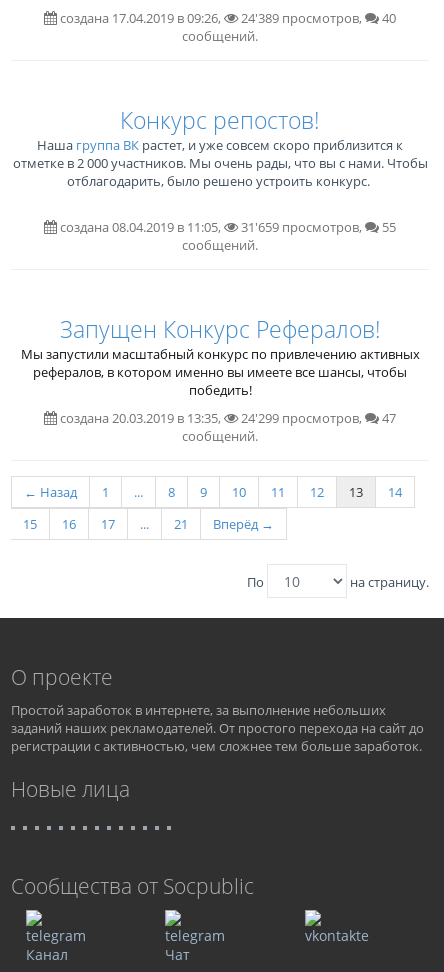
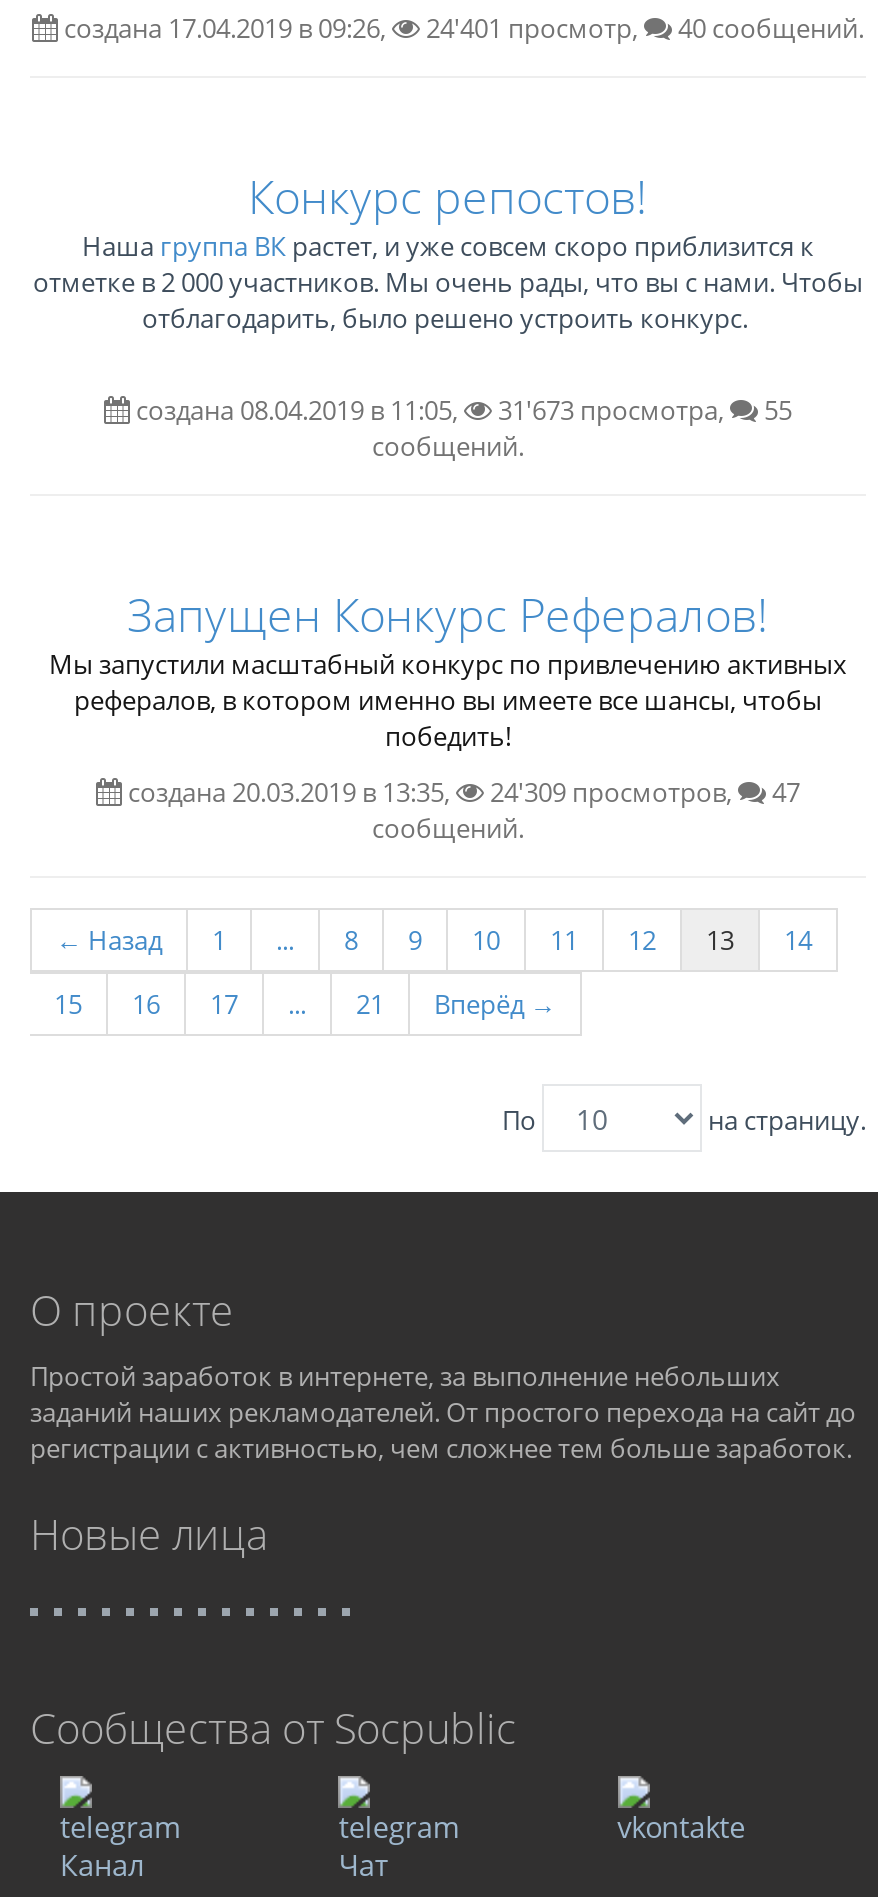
[182,9,396,45] 24'389 просмотров, | 40 | сообщений. -> [420,9,864,45] 24'401 просмотр, | 40 сообщений.
[57,218,396,236] создана 08.04.2019 в 11:05, 31'659 просмотров, 55 -> [130,391,792,427] создана 08.04.2019 в 11:05, 31'673 просмотра, 55
[57,409,396,427] создана 20.03.2019 в 13:35, 24'299 просмотров, 47 -> [122,773,800,809] создана 20.03.2019 в 13:35, 24'309 просмотров, 47

